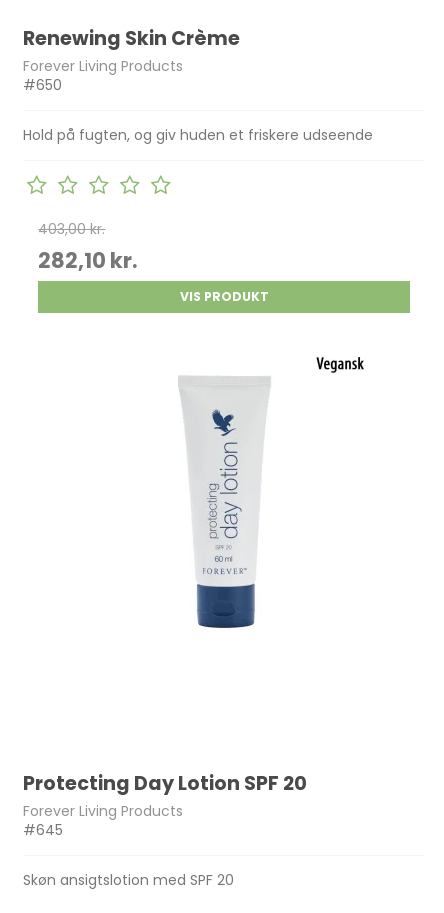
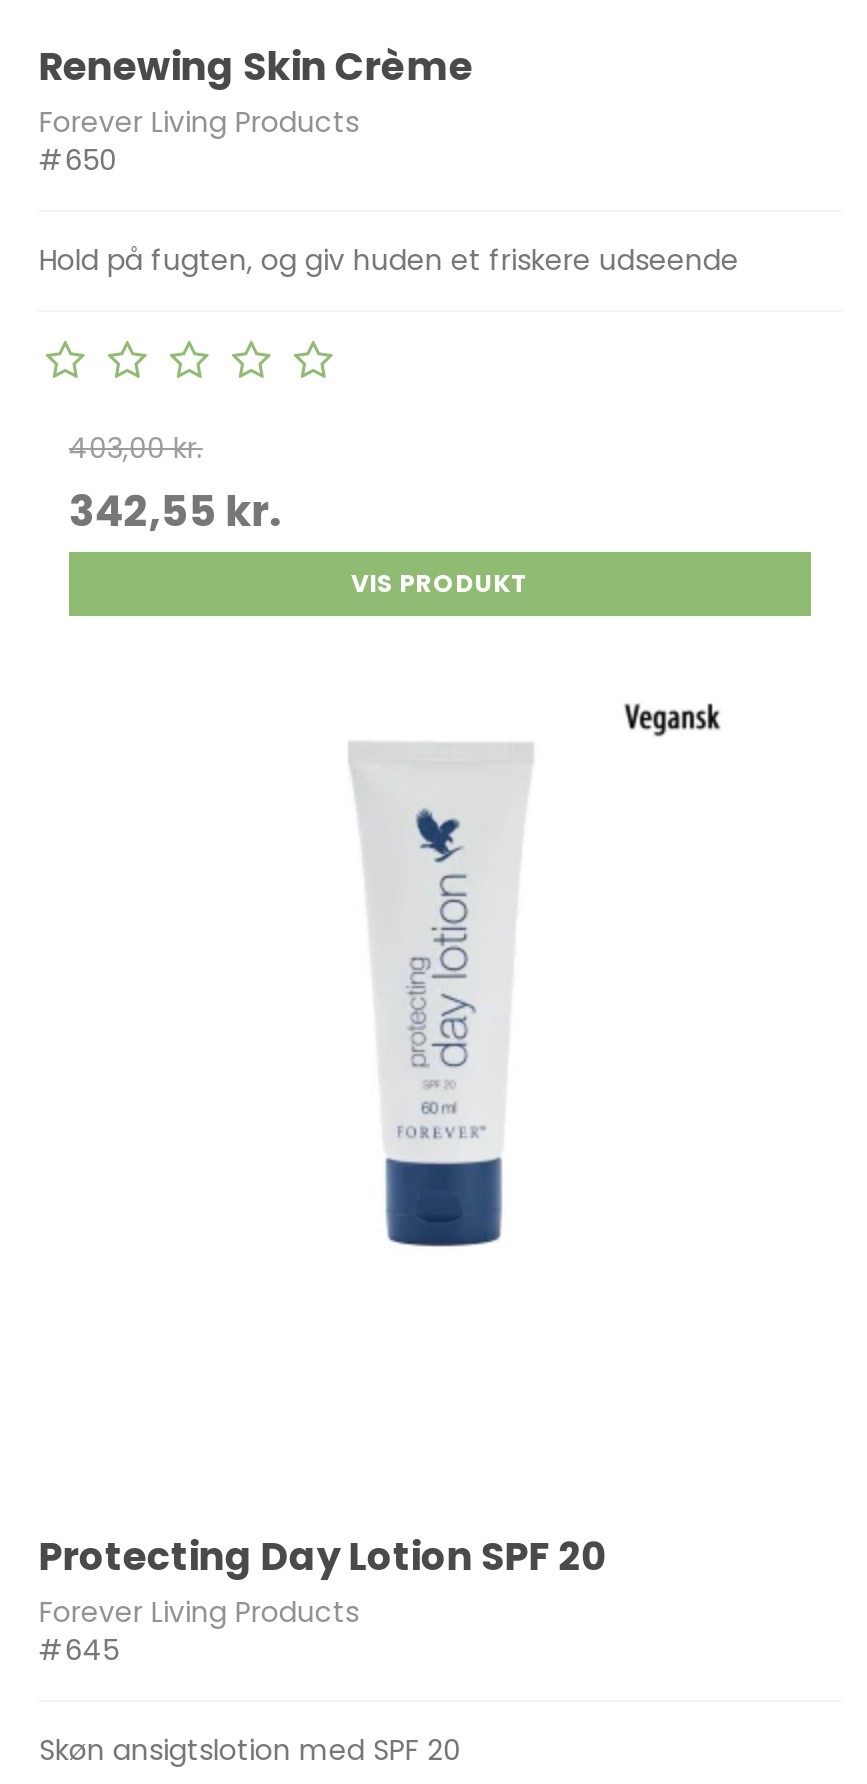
[38,246,137,275] 282,10 kr. -> [69,482,279,540] 342,55 kr.

